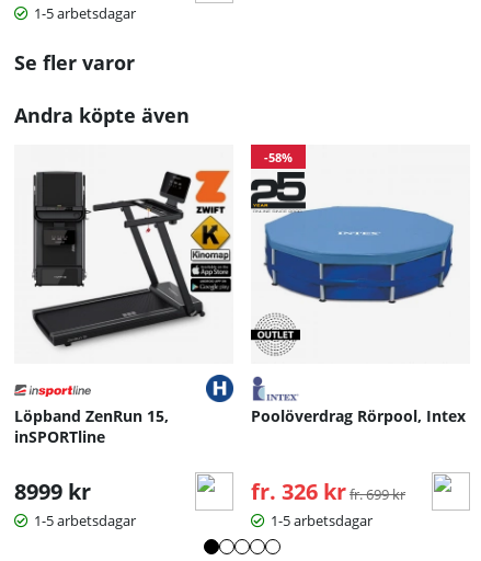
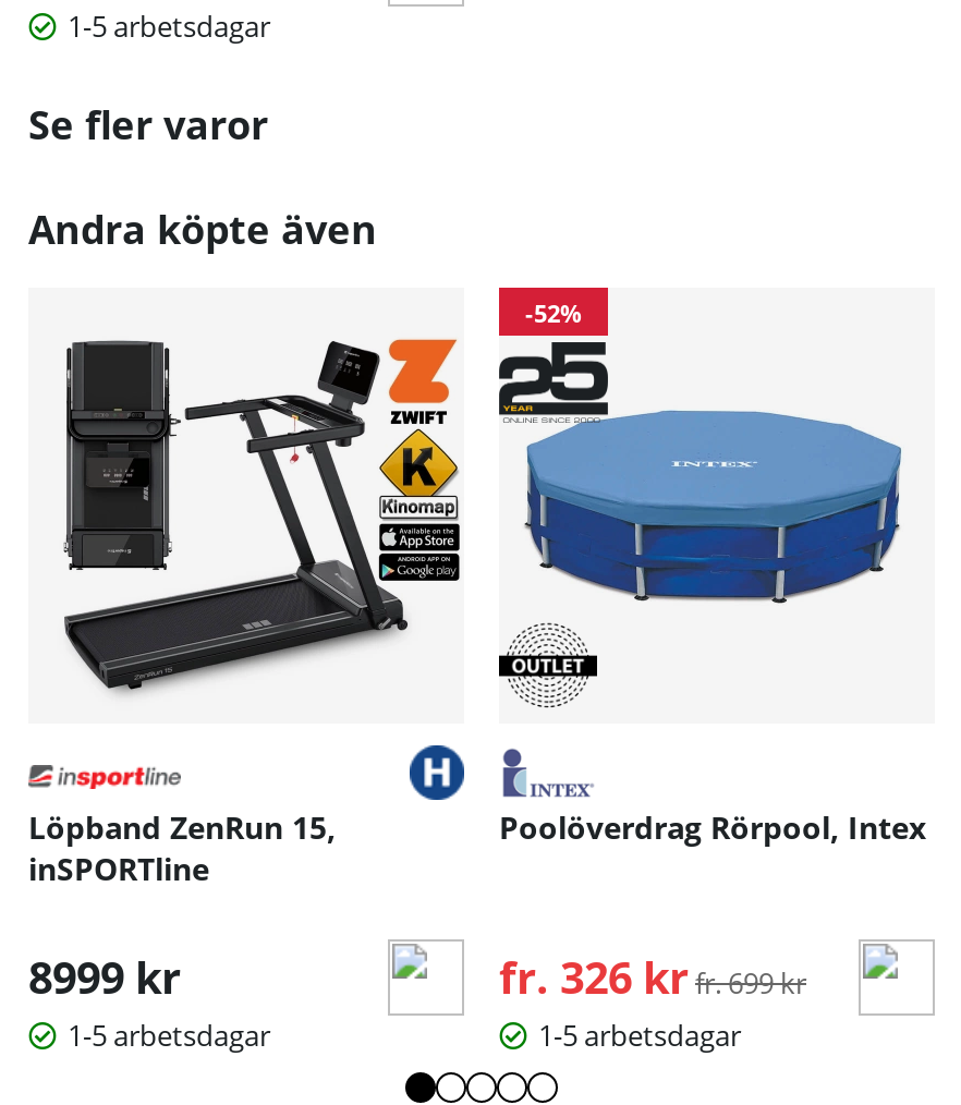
[264,149,293,166] -58% -> [525,297,582,330] -52%

